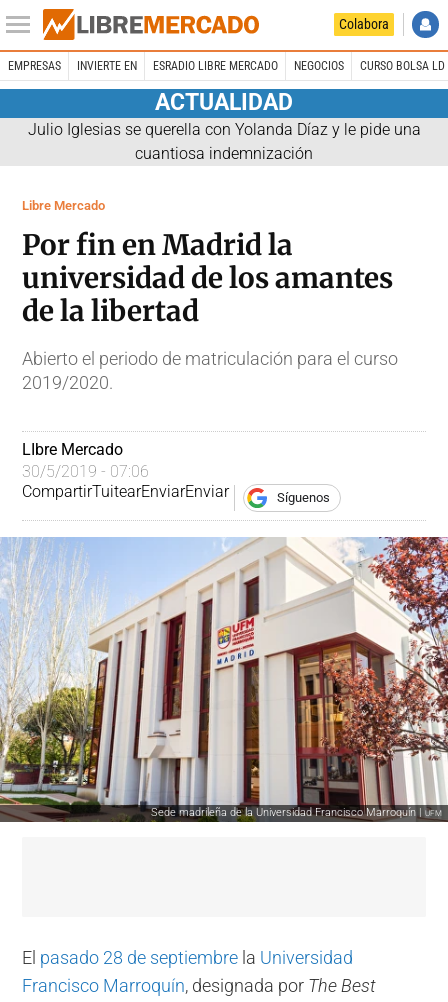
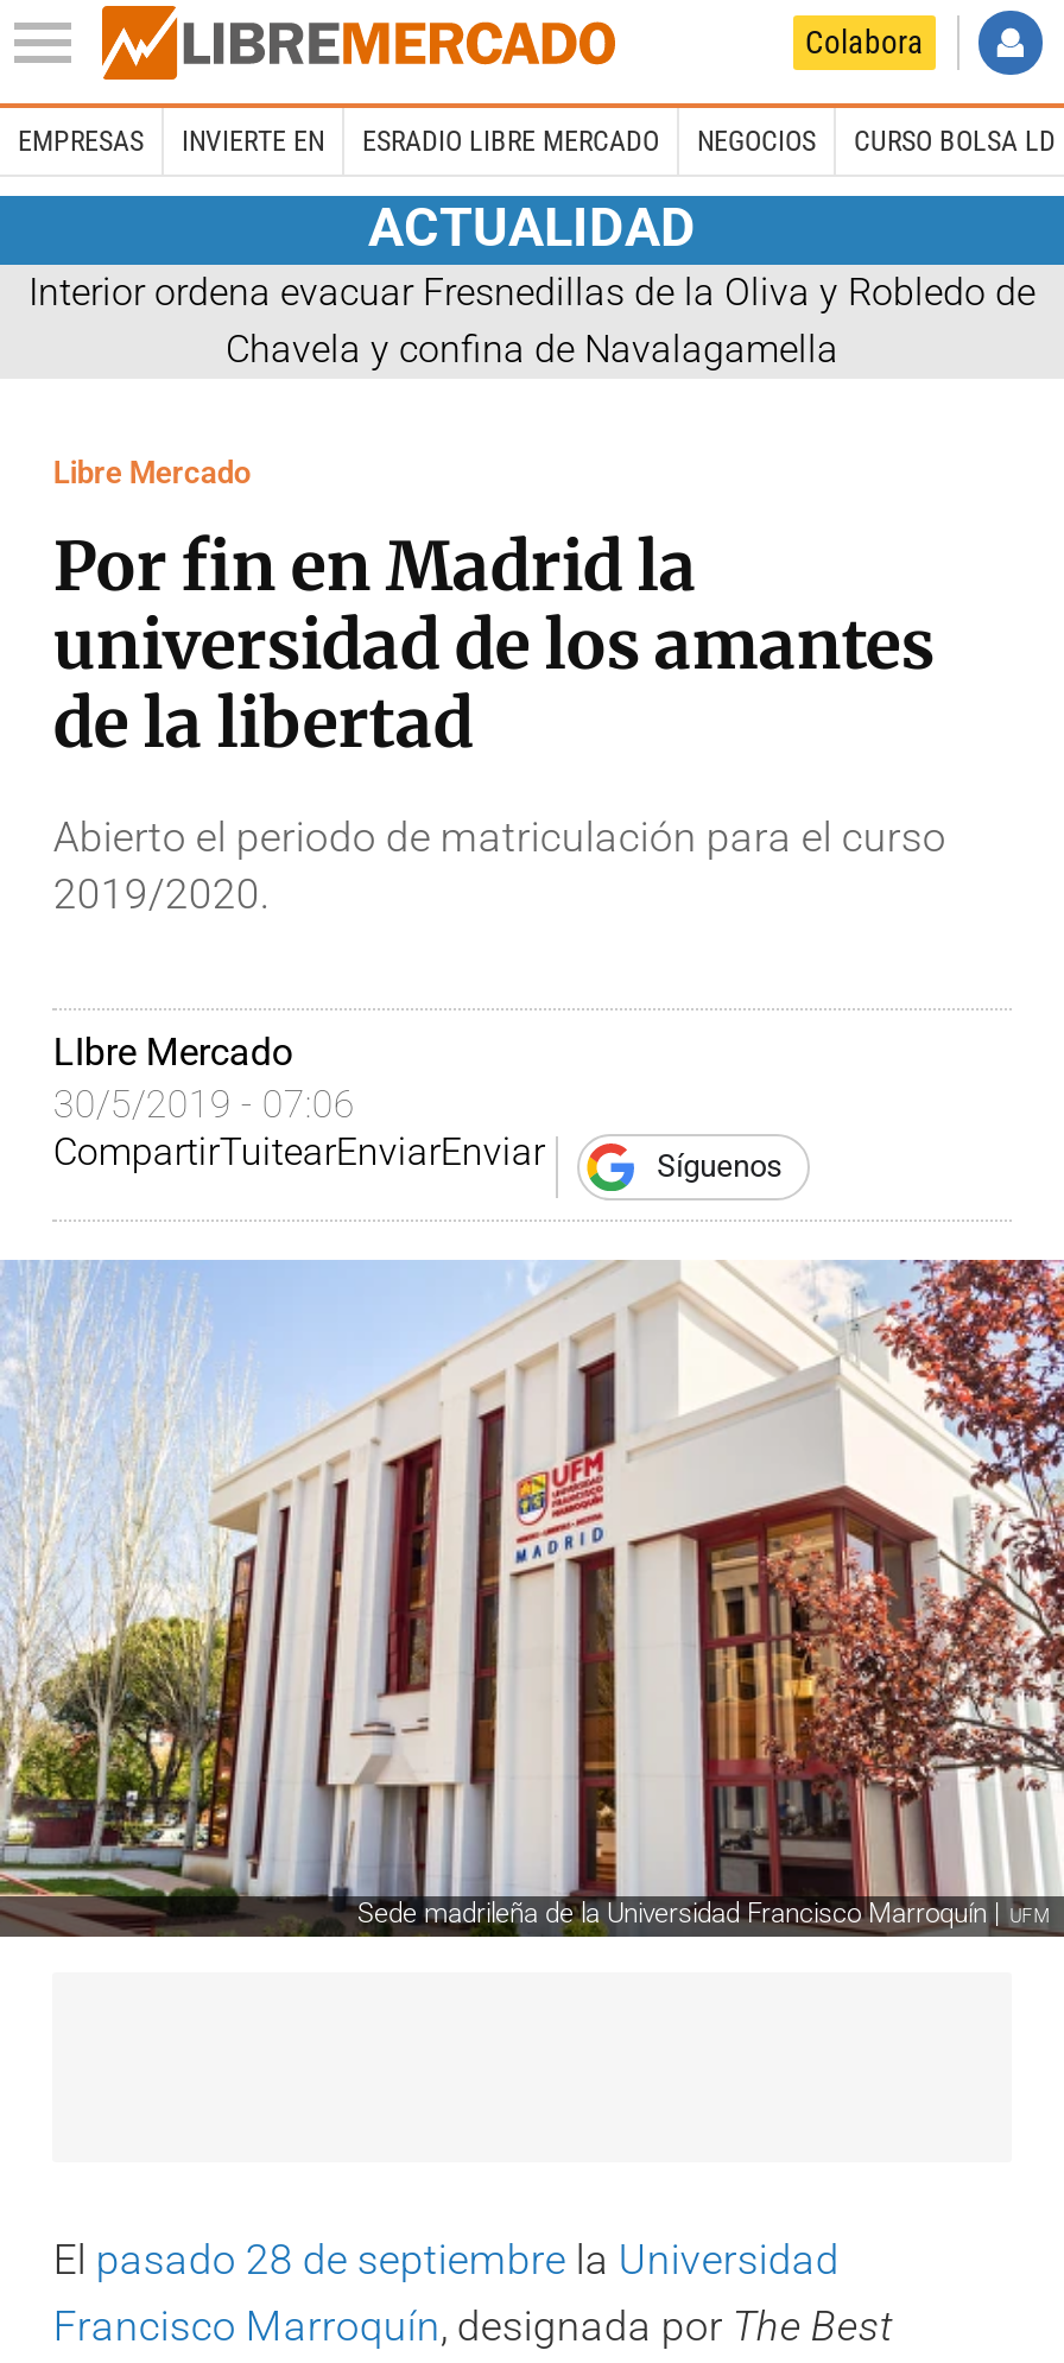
[27,120,420,163] Julio Iglesias se querella con Yolanda Díaz y le pide una | cuantiosa indemnización -> [28,269,1035,371] Interior ordena evacuar Fresnedillas de la Oliva y Robledo de | Chavela y confina de Navalagamella

